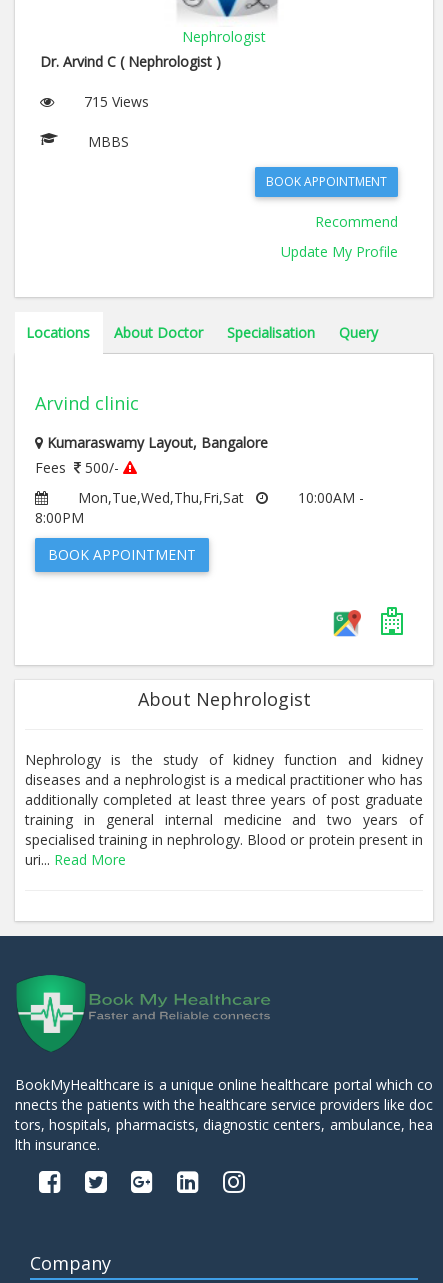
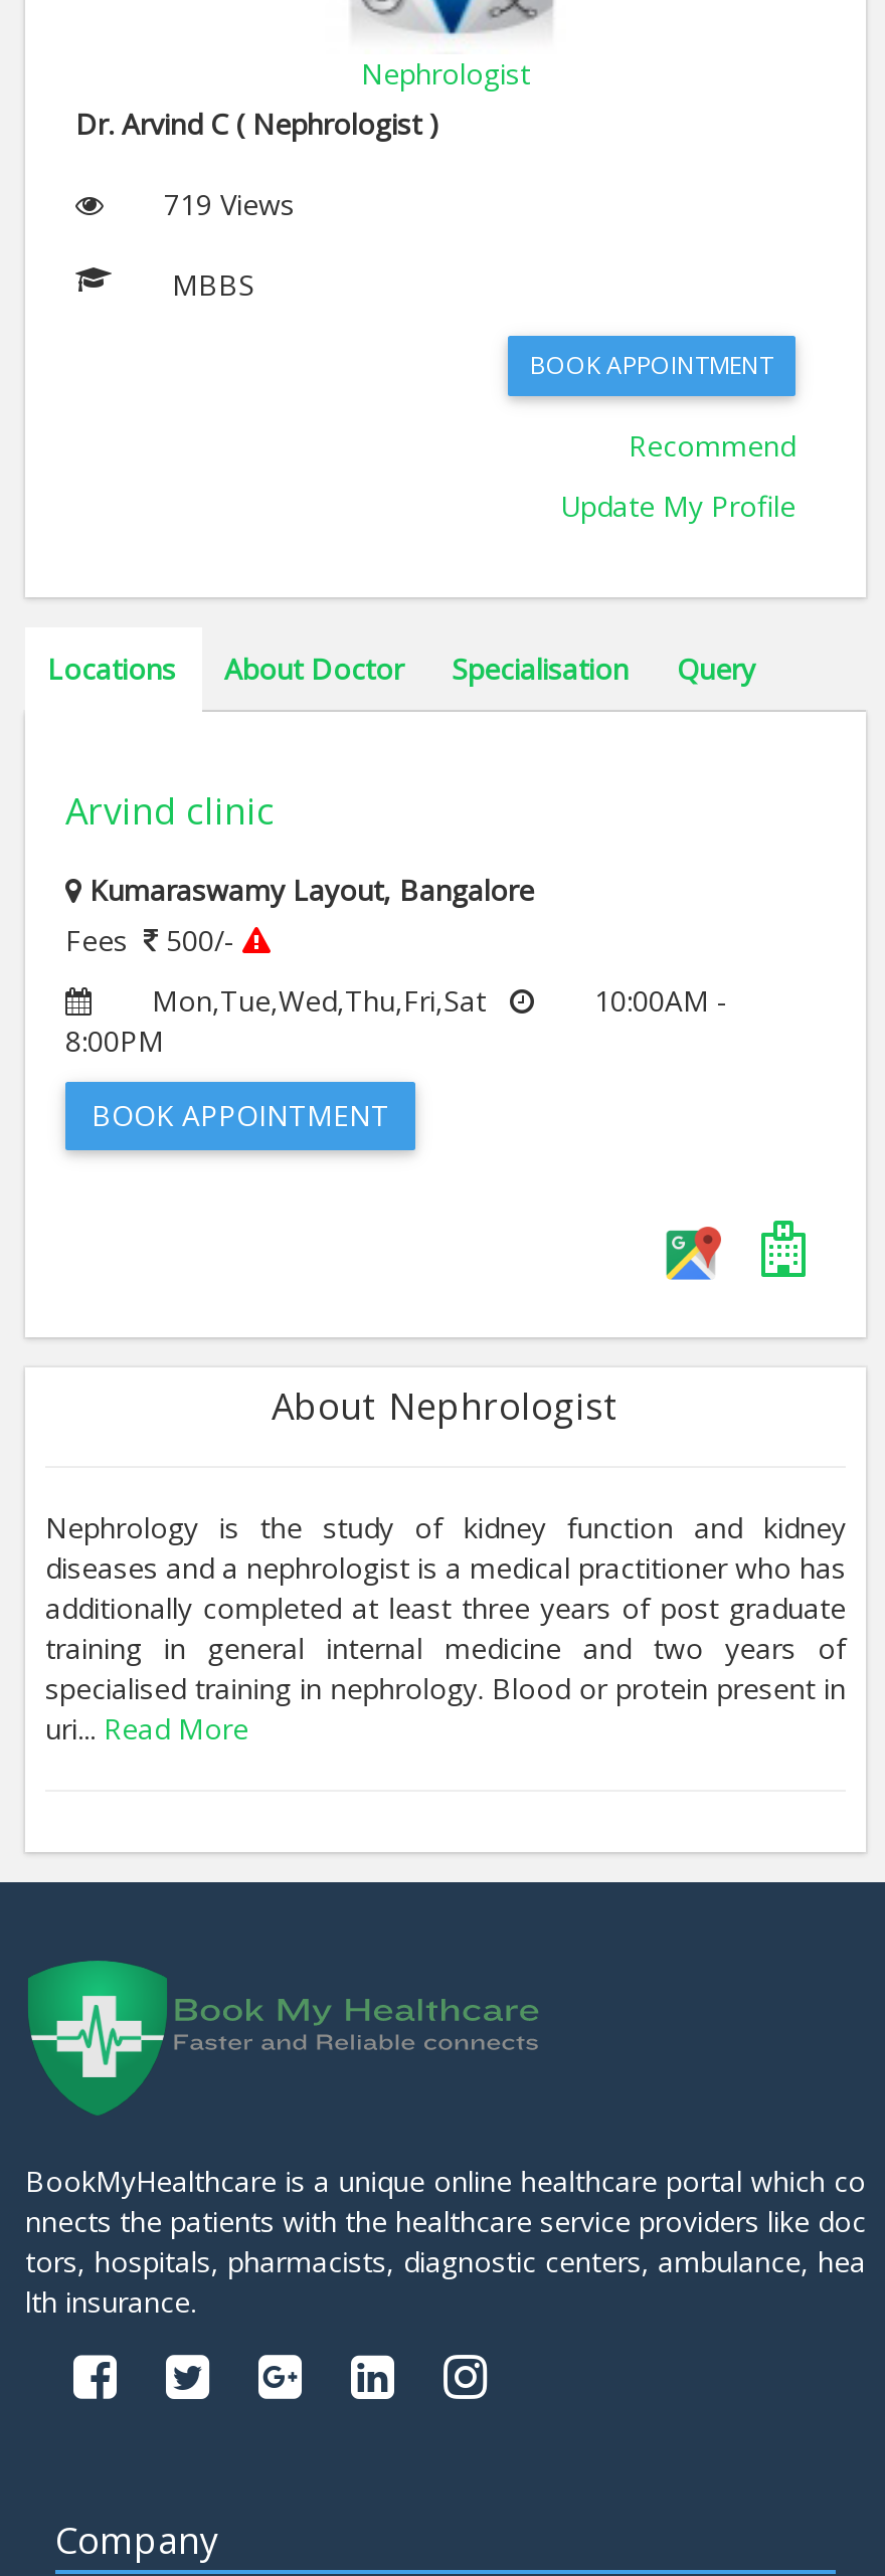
[84,92,149,111] 715 Views -> [164,185,295,223] 719 Views

